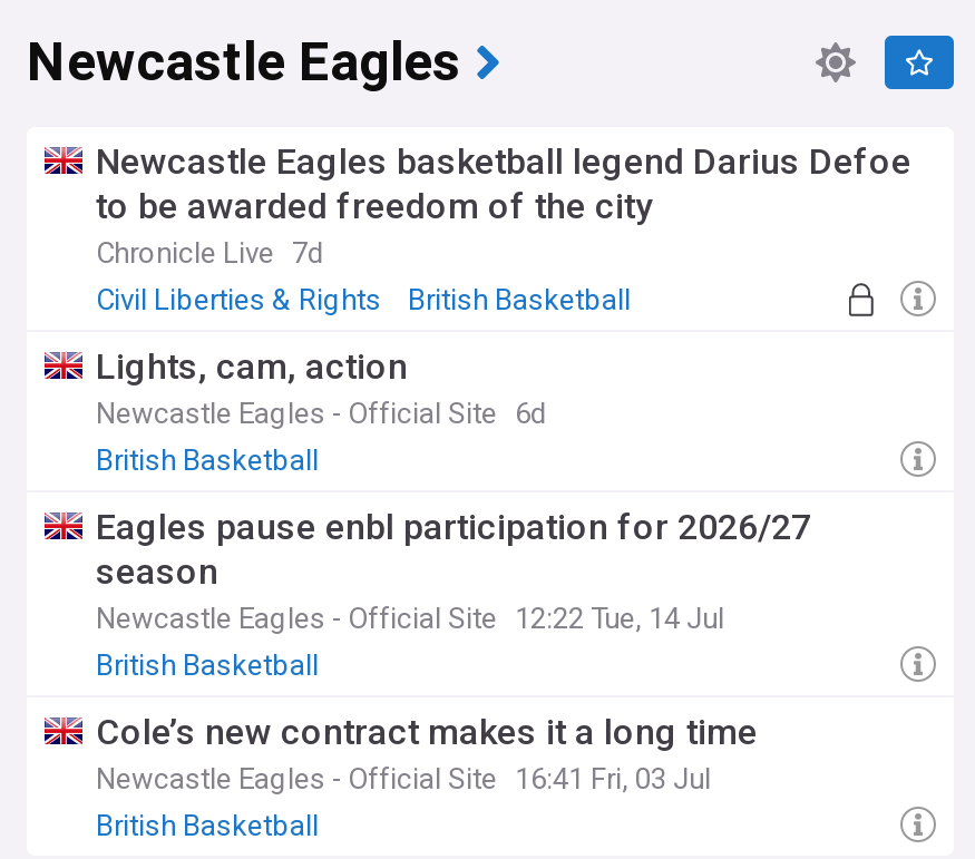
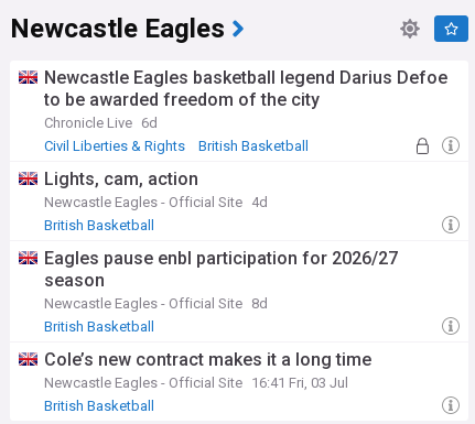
[96,236,325,270] Chronicle Live 7d -> [44,115,158,131] Chronicle Live 6d
[96,397,548,430] Newcastle Eagles - Official Site 6d -> [44,194,268,210] Newcastle Eagles - Official Site 4d
[96,602,724,635] Newcastle Eagles - Official Site 12:22 Tue, 14 Jul -> [44,295,268,312] Newcastle Eagles - Official Site 8d

